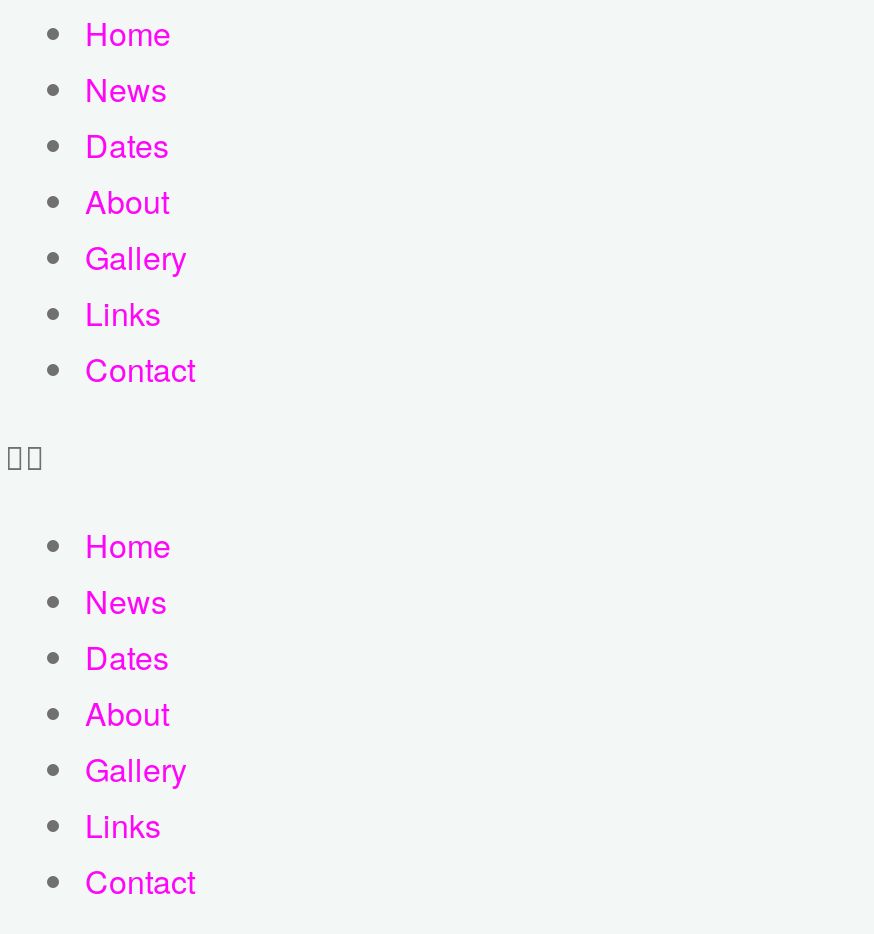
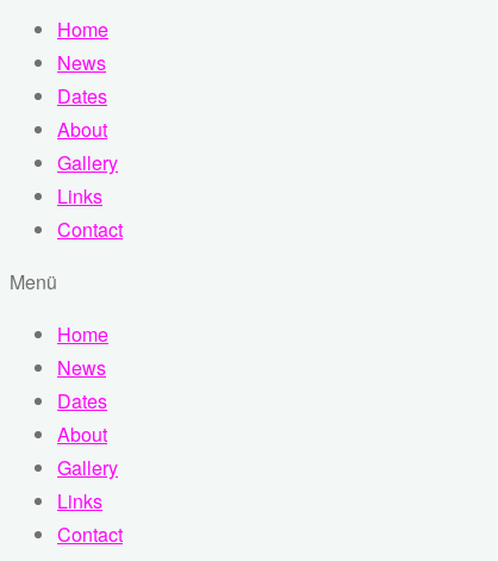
none -> [10,268,57,295] Menü

